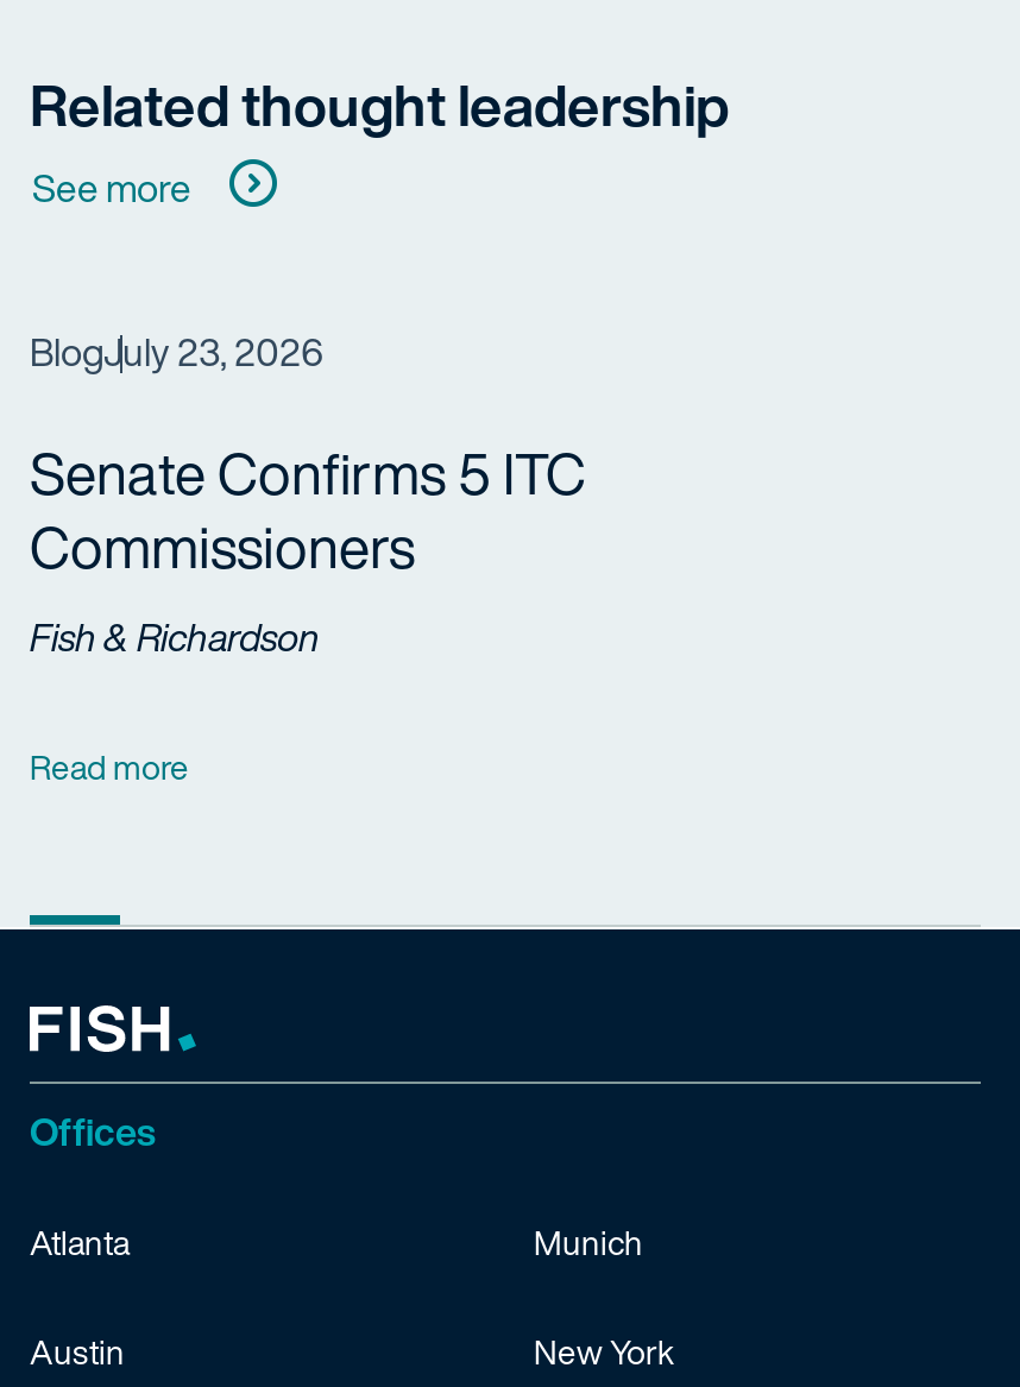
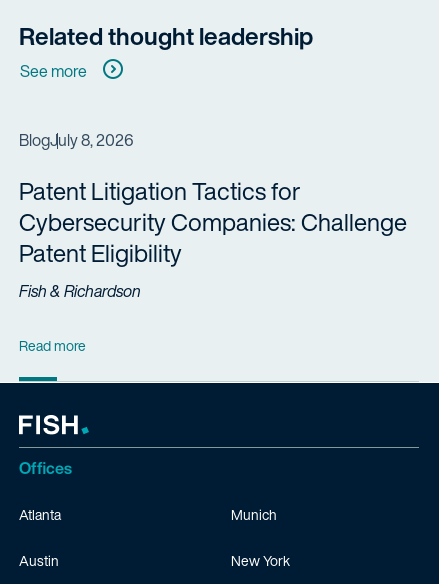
[30,322,325,379] BlogJuly 23, 2026 -> [19,128,134,152] BlogJuly 8, 2026
[30,429,586,589] Senate Confirms 5 ITC | Commissioners -> [19,173,407,271] Patent Litigation Tactics for | Cybersecurity Companies: Challenge | Patent Eligibility
moved [30,609,320,792] -> [19,279,141,356]: Fish & Richardson | Read more

